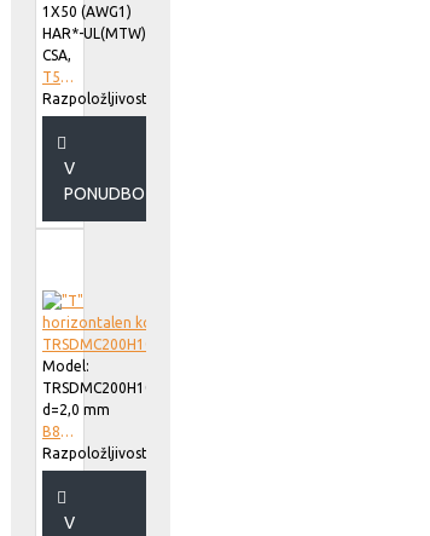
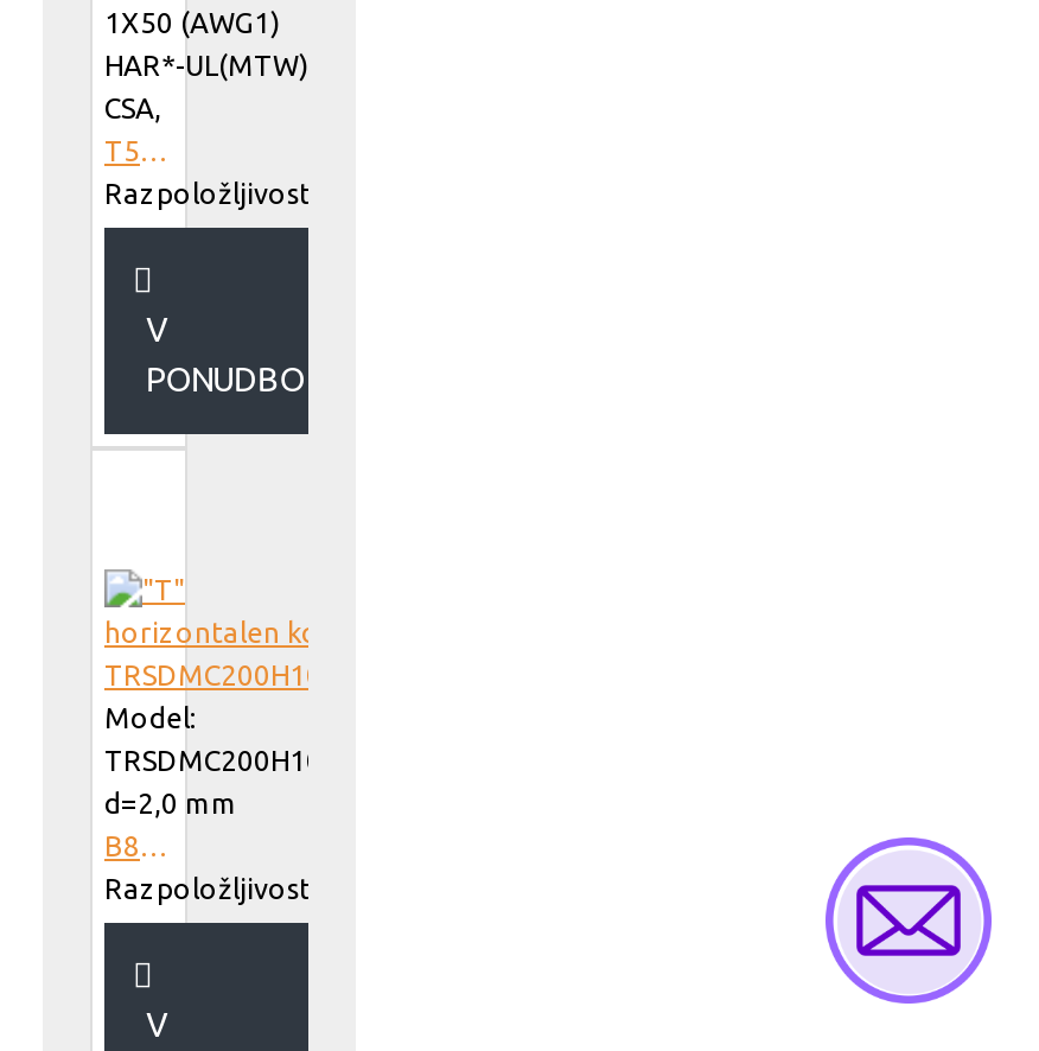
none -> [823,835,994,1006] [image]

